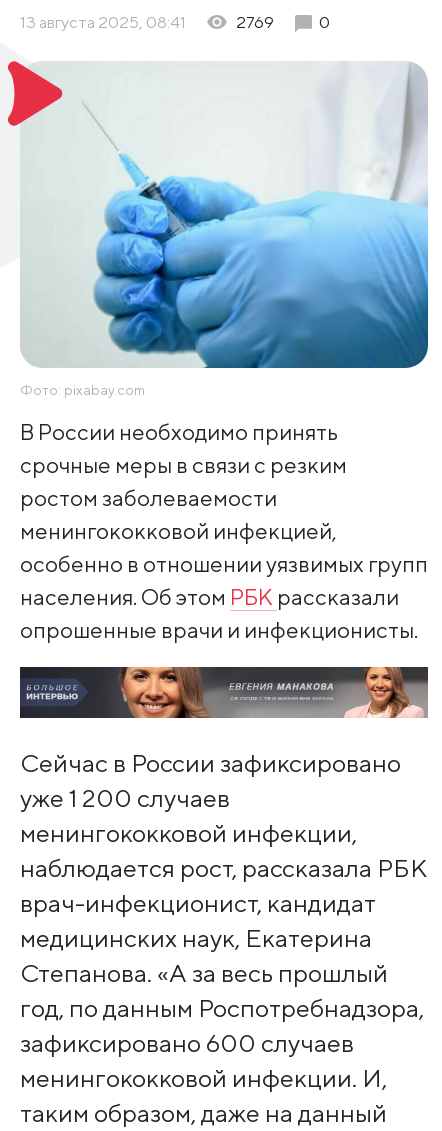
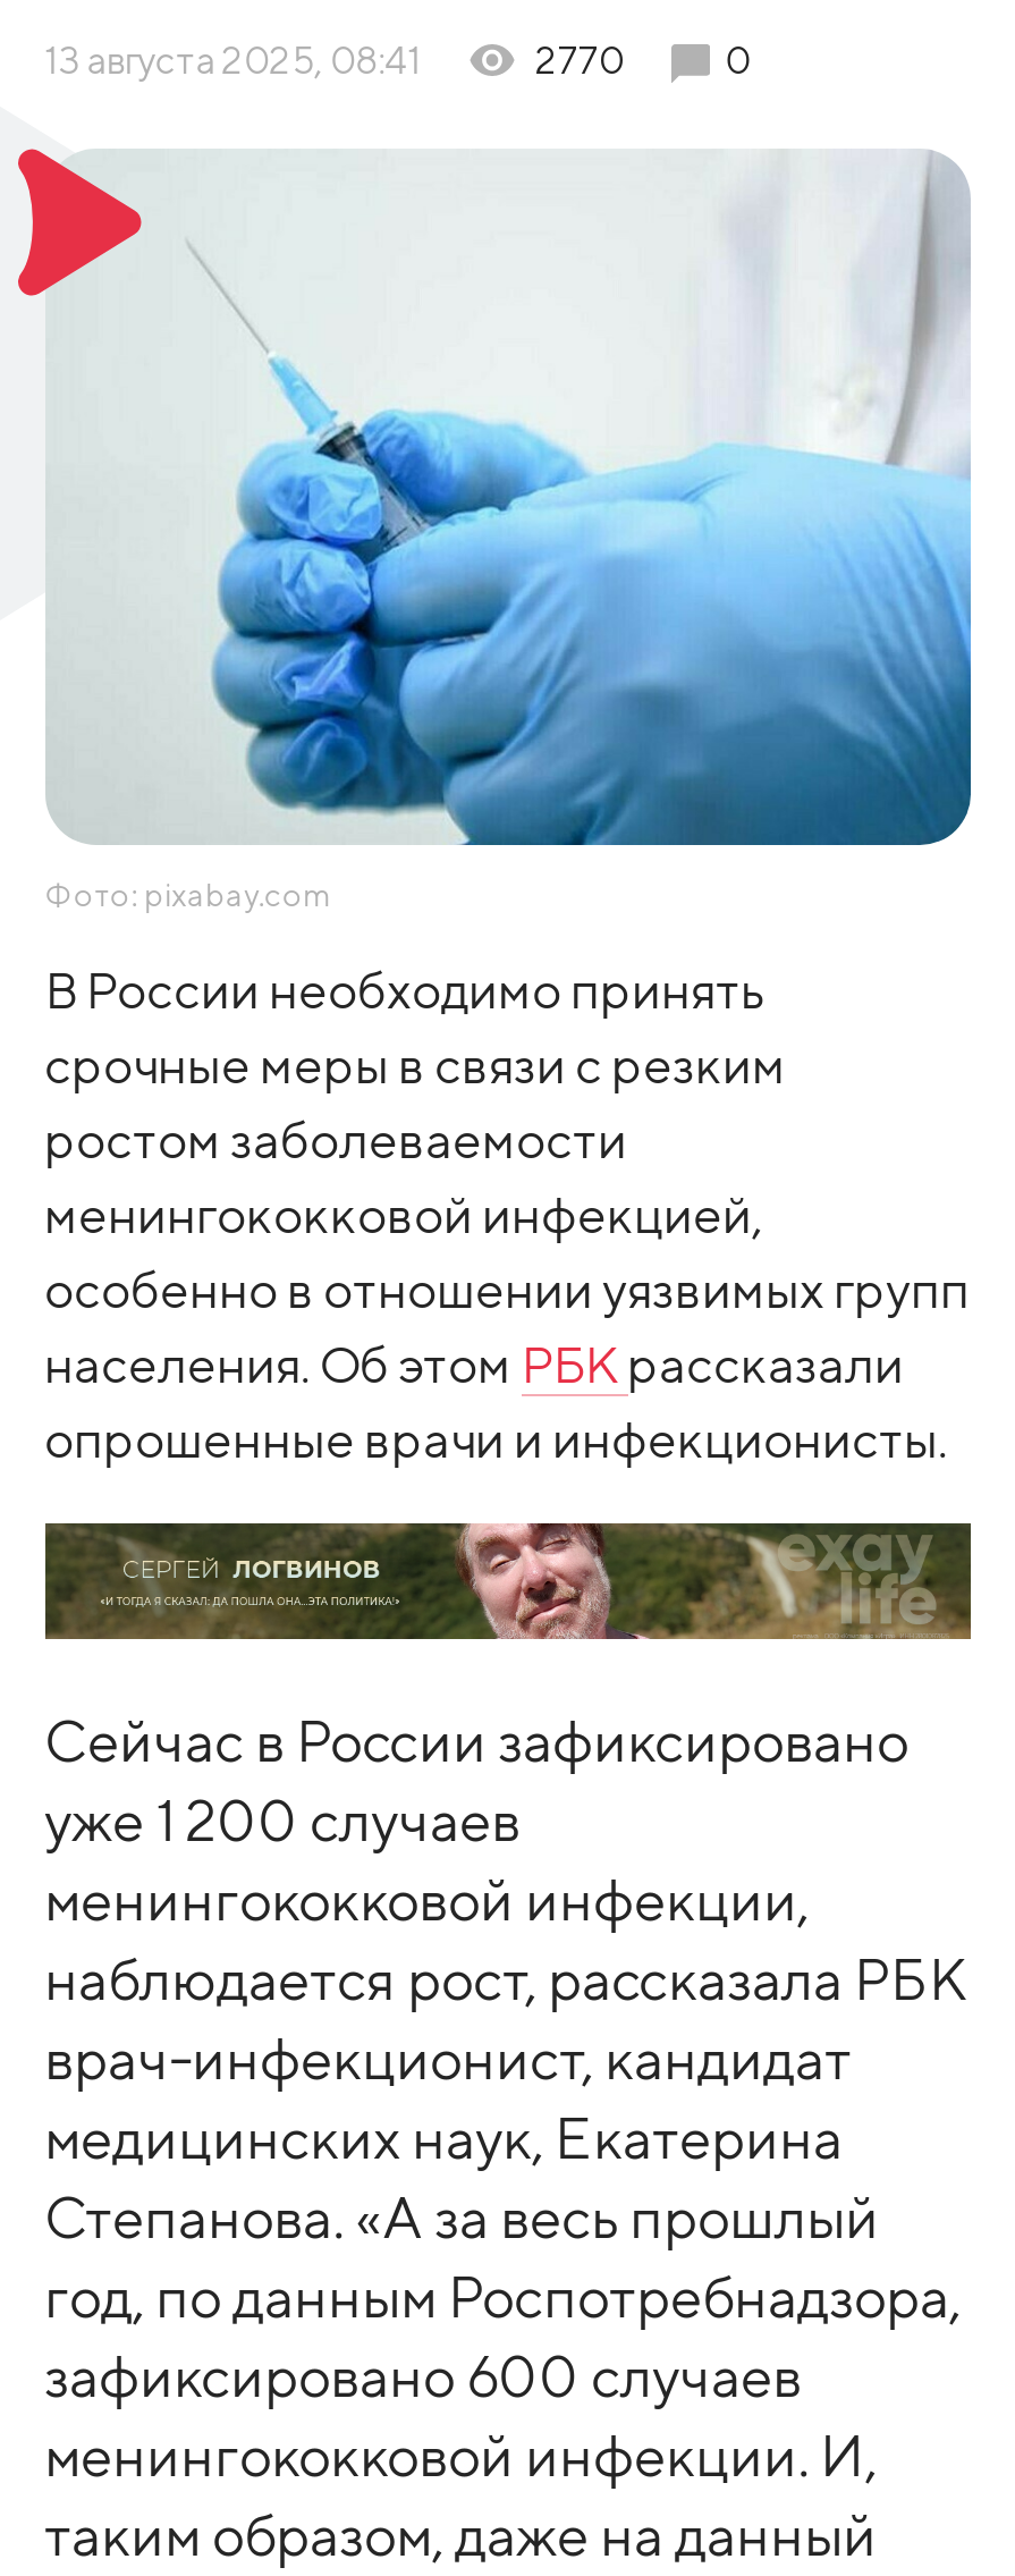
[236,12,274,32] 2769 -> [535,38,624,83] 2770
[20,666,428,719] [image] -> [45,1521,973,1641] [image]

